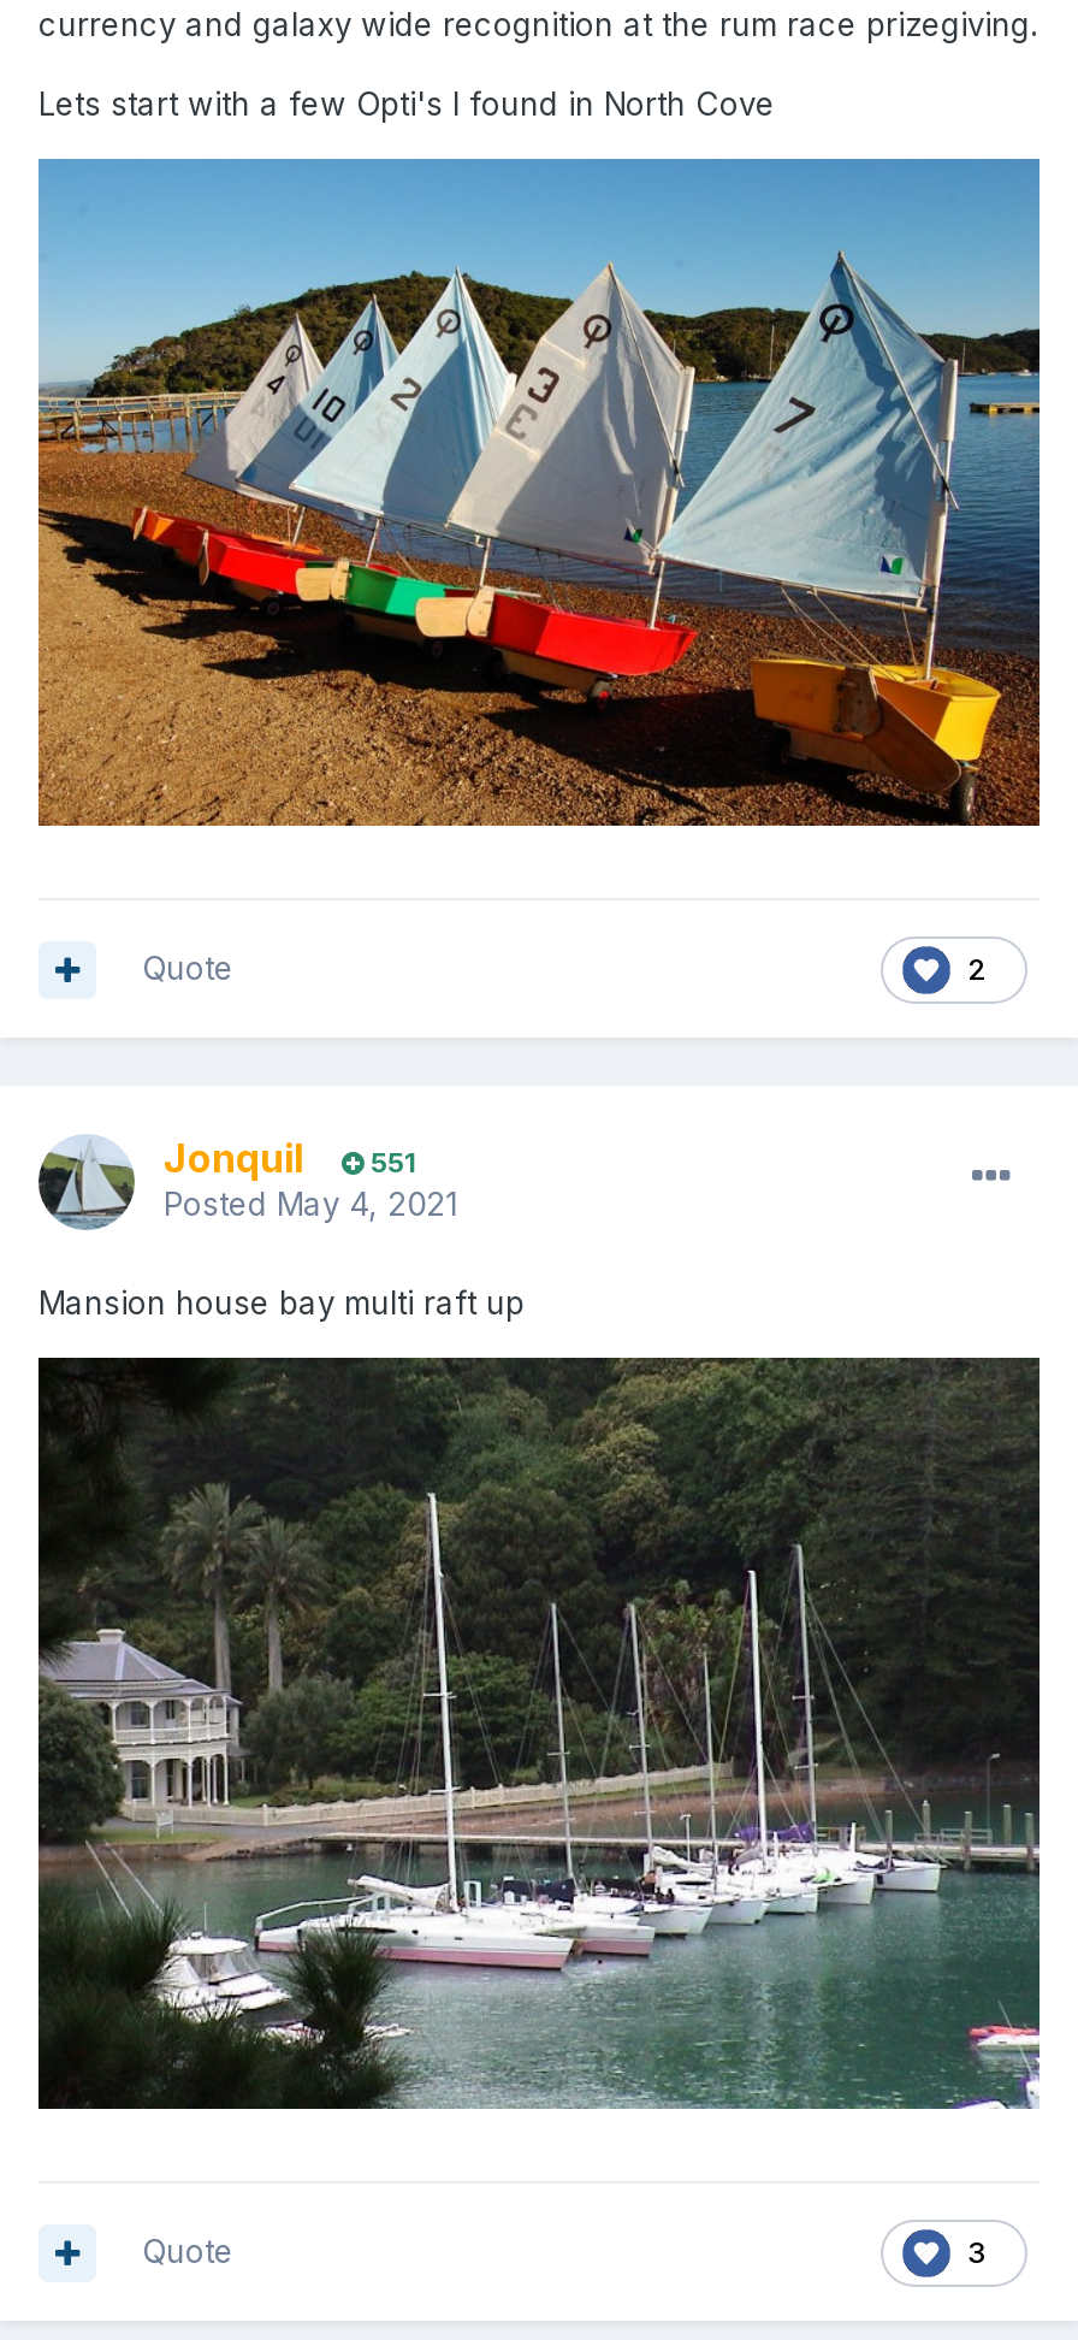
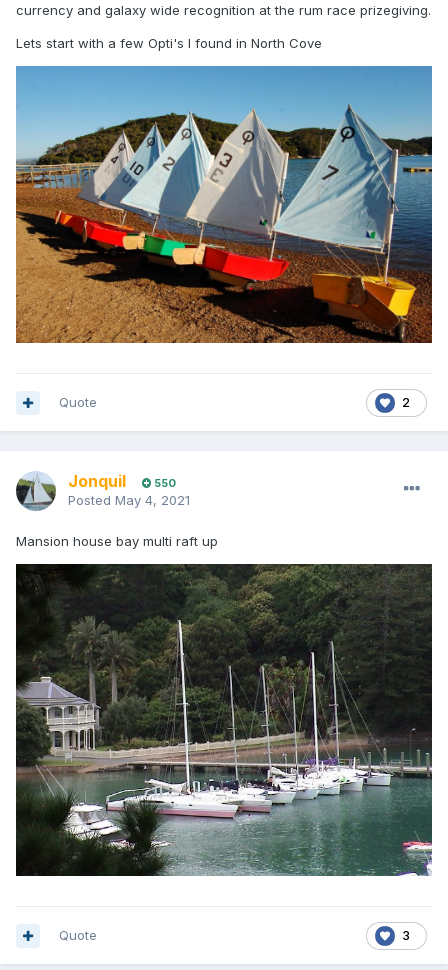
[164,1135,416,1183] Jonquil 551 -> [68,471,176,491] Jonquil 550

